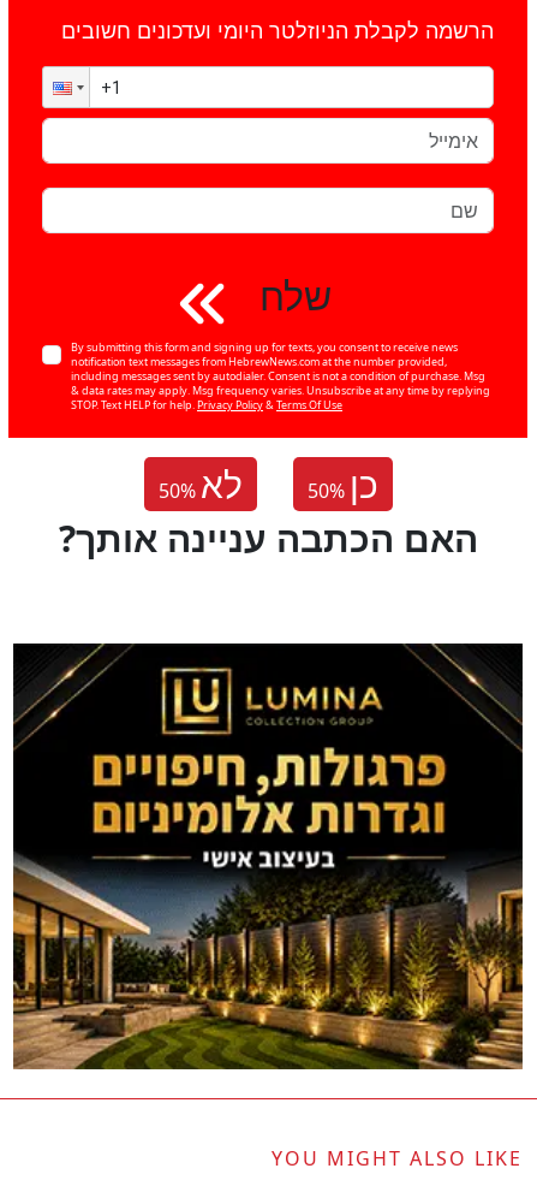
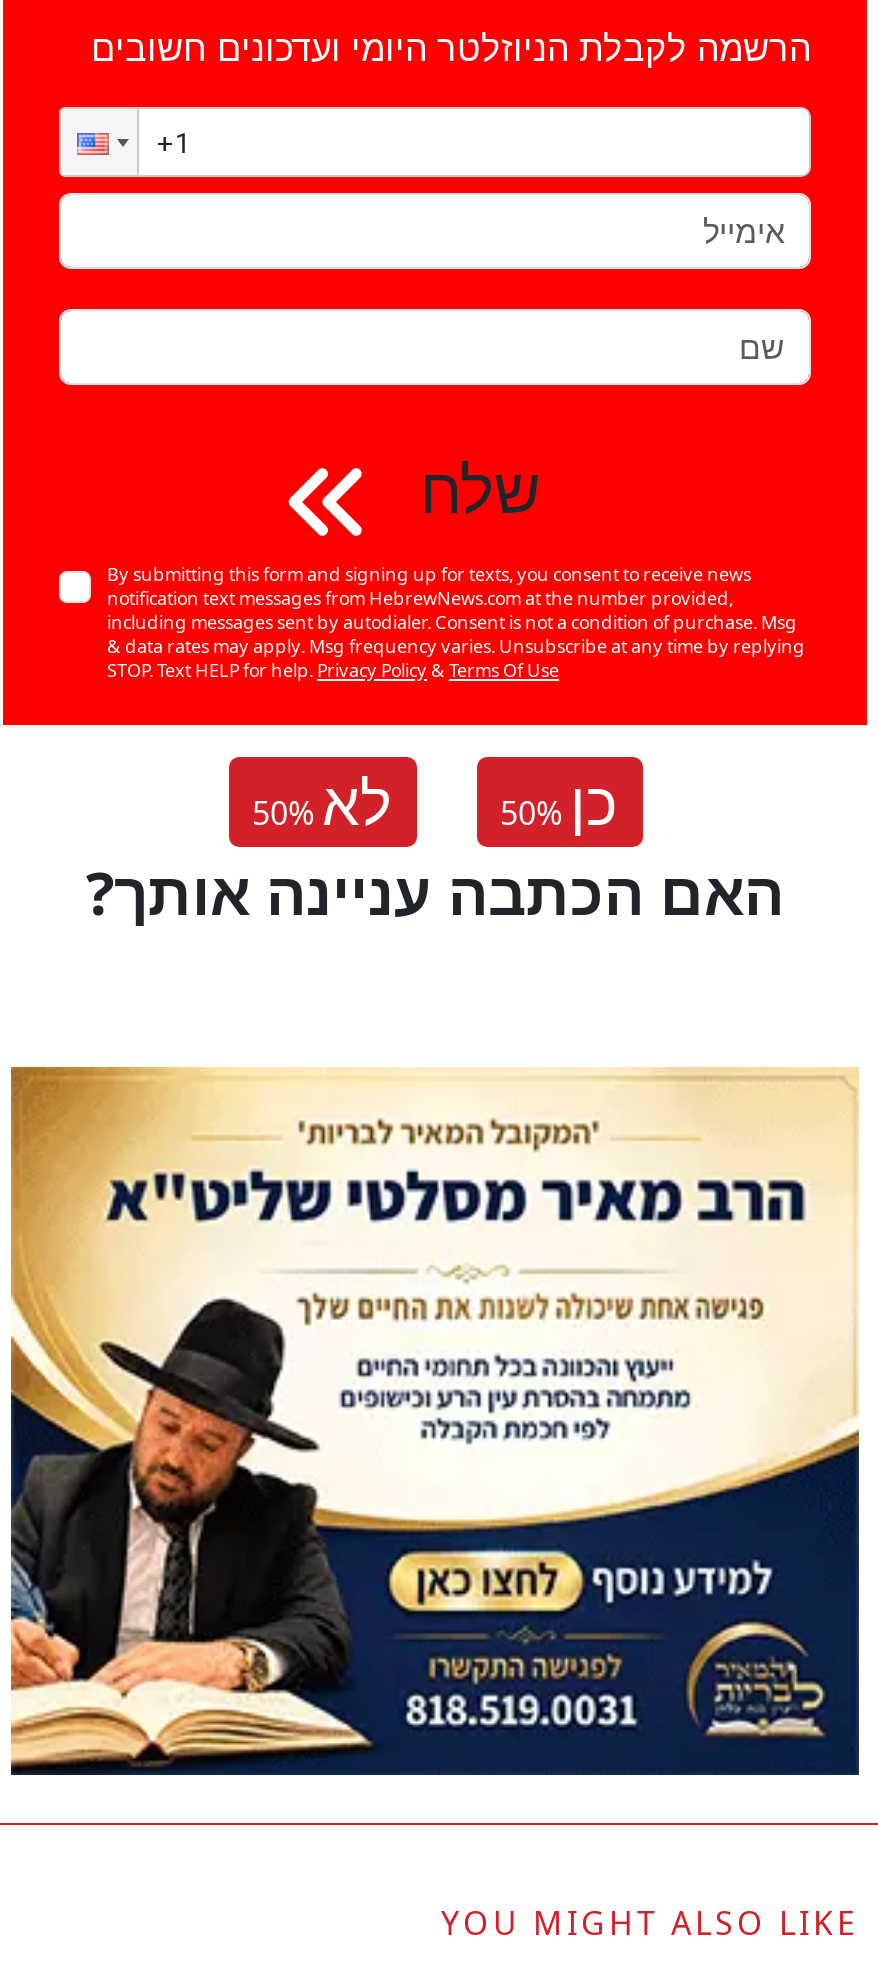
[12,642,524,1071] [image] -> [9,1065,861,1777] [image]

